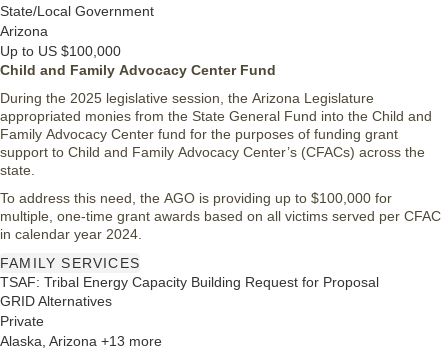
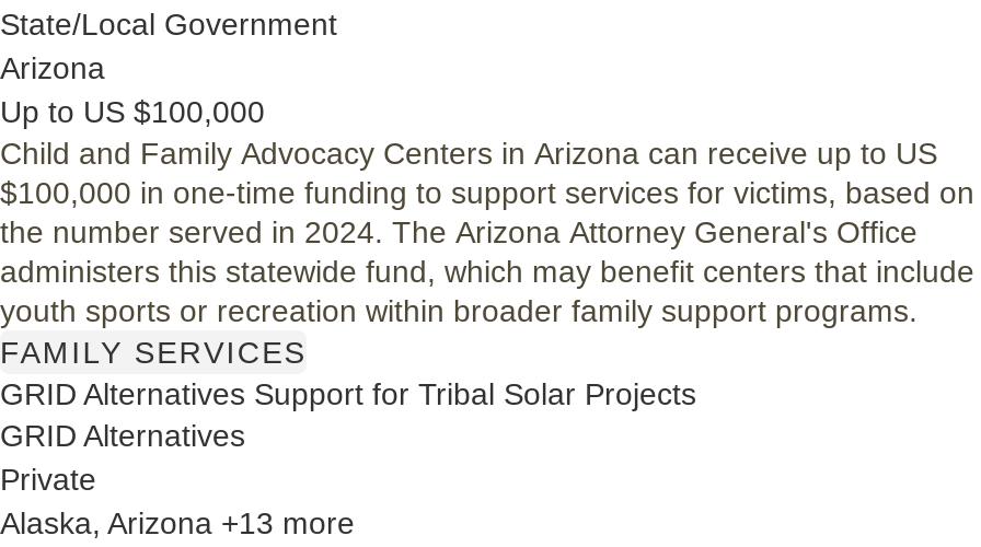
[0,62,441,242] Child and Family Advocacy Center Fund | During the 2025 legislative session, the Arizona Legislature | appropriated monies from the State General Fund into the Child and | Family Advocacy Center fund for the purposes of funding grant | support to Child and Family Advocacy Center’s (CFACs) across the | state. | To address this need, the AGO is providing up to $100,000 for | multiple, one-time grant awards based on all victims served per CFAC | in calendar year 2024. -> [0,136,974,328] Child and Family Advocacy Centers in Arizona can receive up to US | $100,000 in one-time funding to support services for victims, based on | the number served in 2024. The Arizona Attorney General's Office | administers this statewide fund, which may benefit centers that include | youth sports or recreation within broader family support programs.
[0,274,379,290] TSAF: Tribal Energy Capacity Building Request for Proposal -> [0,376,696,411] GRID Alternatives Support for Tribal Solar Projects

